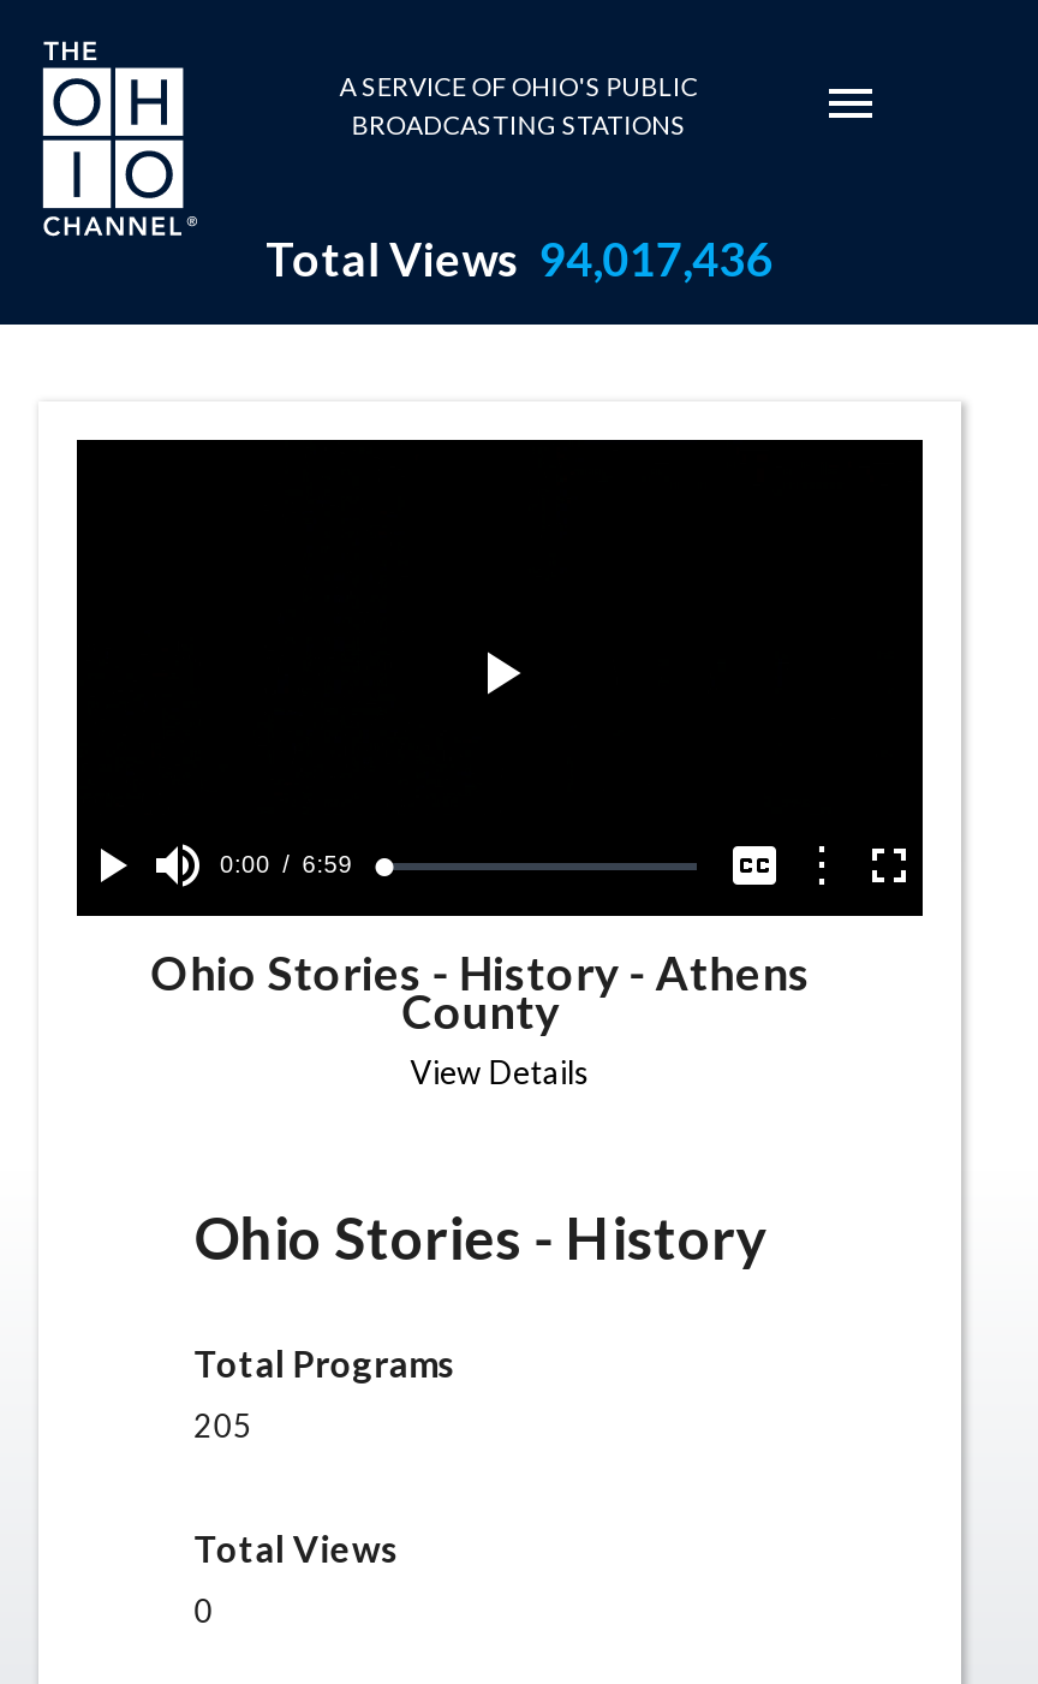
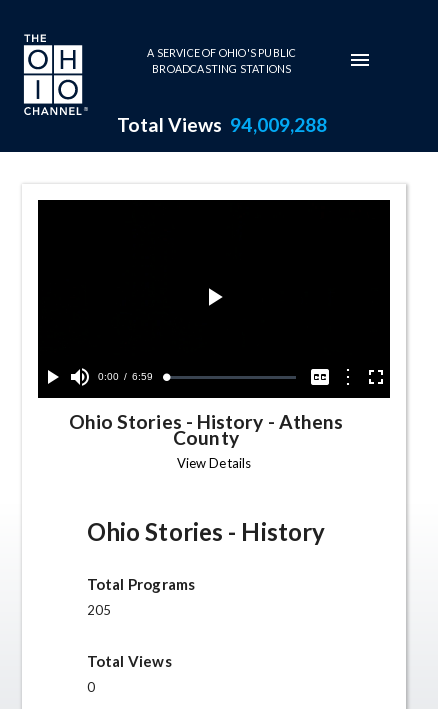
[266,231,772,286] Total Views 94,017,436 -> [116,113,327,136] Total Views 94,009,288

